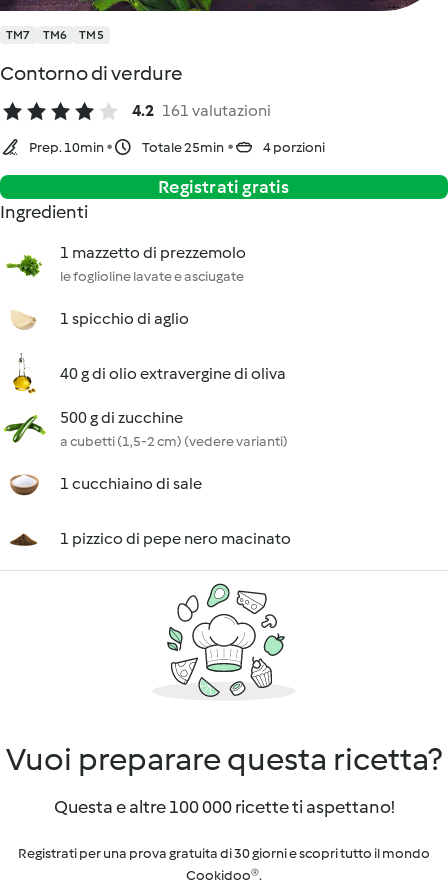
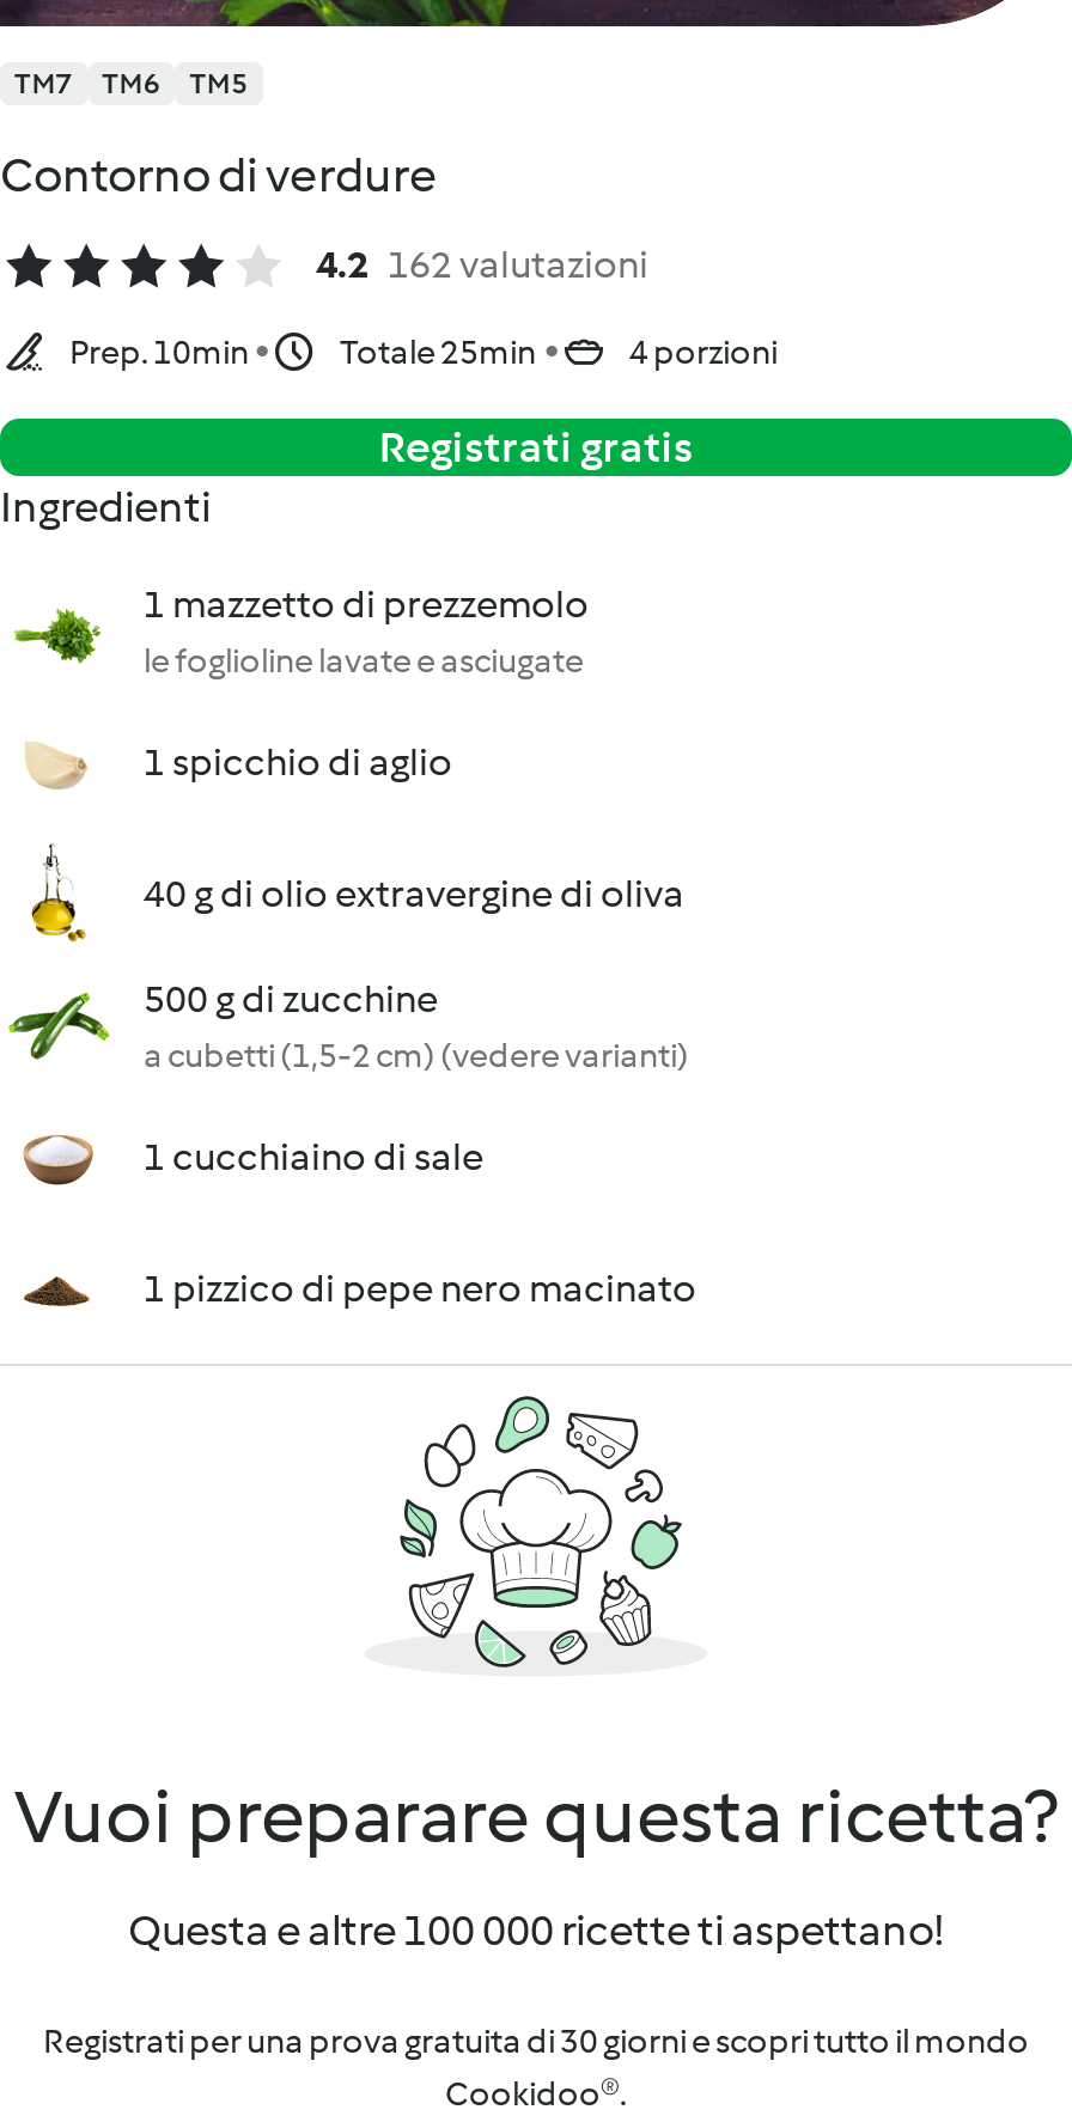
[132,101,271,120] 4.2 161 valutazioni -> [316,242,648,287] 4.2 162 valutazioni

